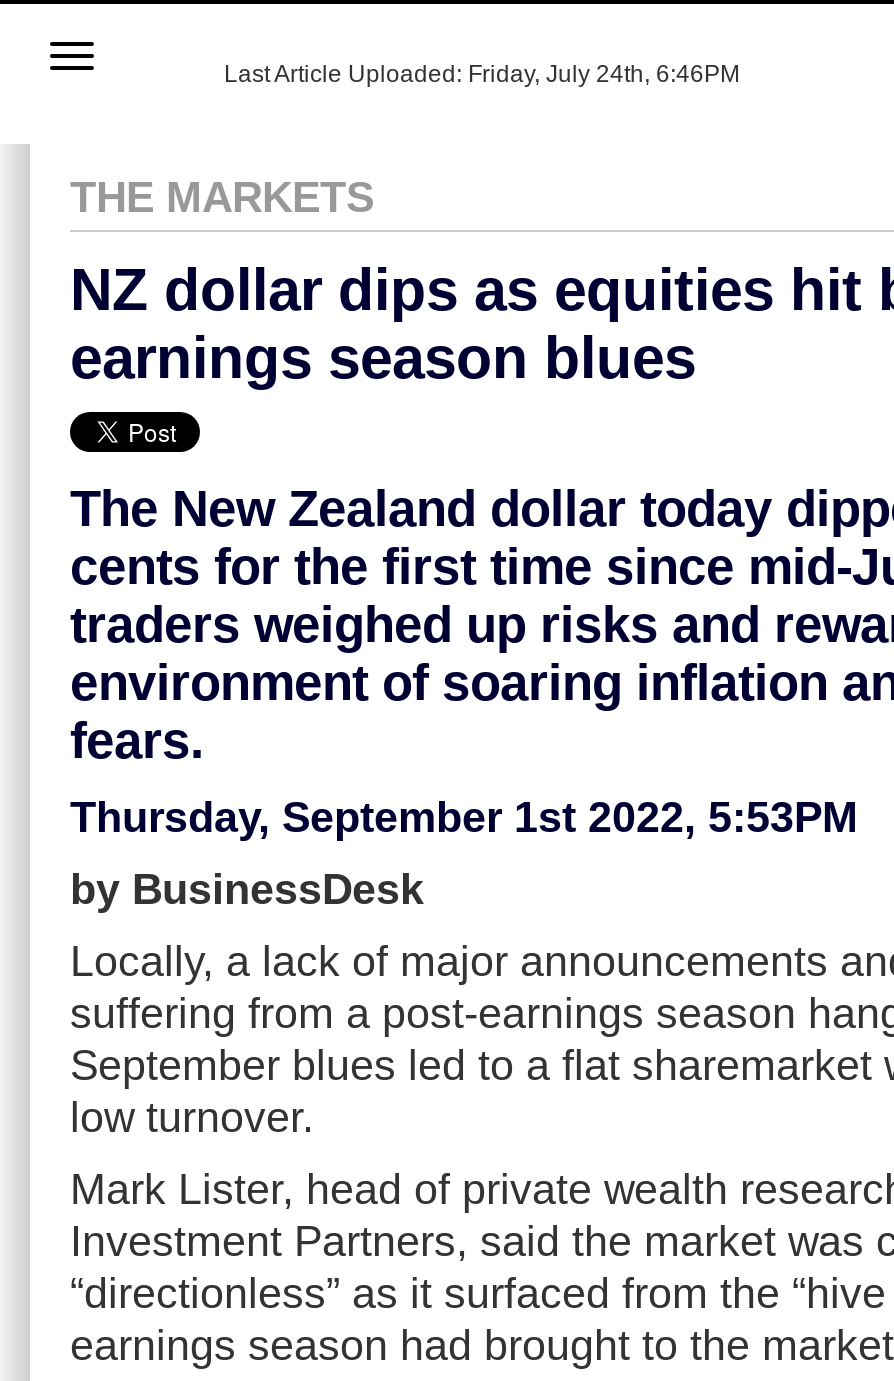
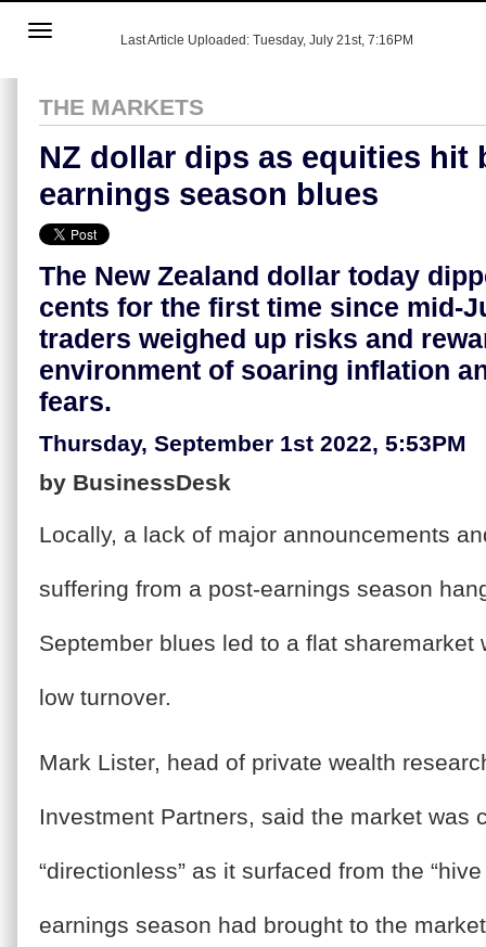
[224,60,740,88] Last Article Uploaded: Friday, July 24th, 6:46PM -> [120,33,413,48] Last Article Uploaded: Tuesday, July 21st, 7:16PM

